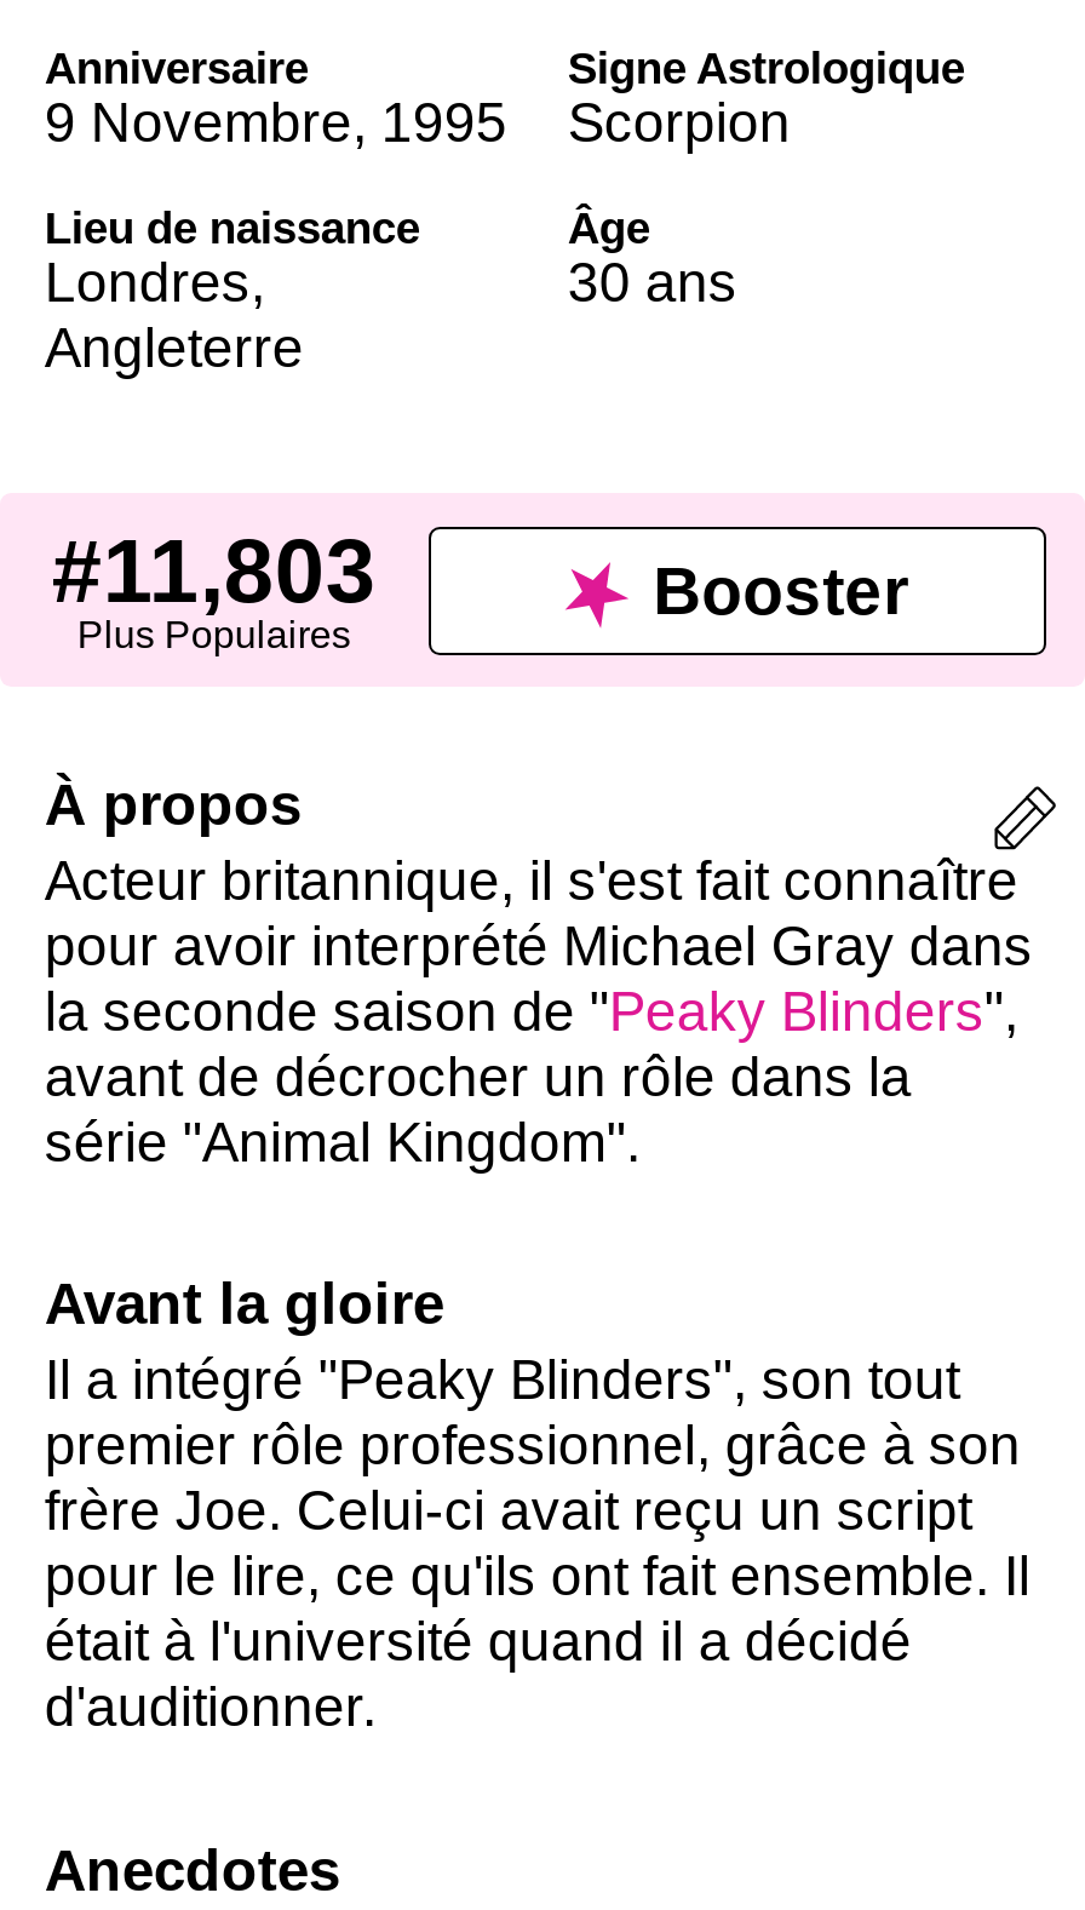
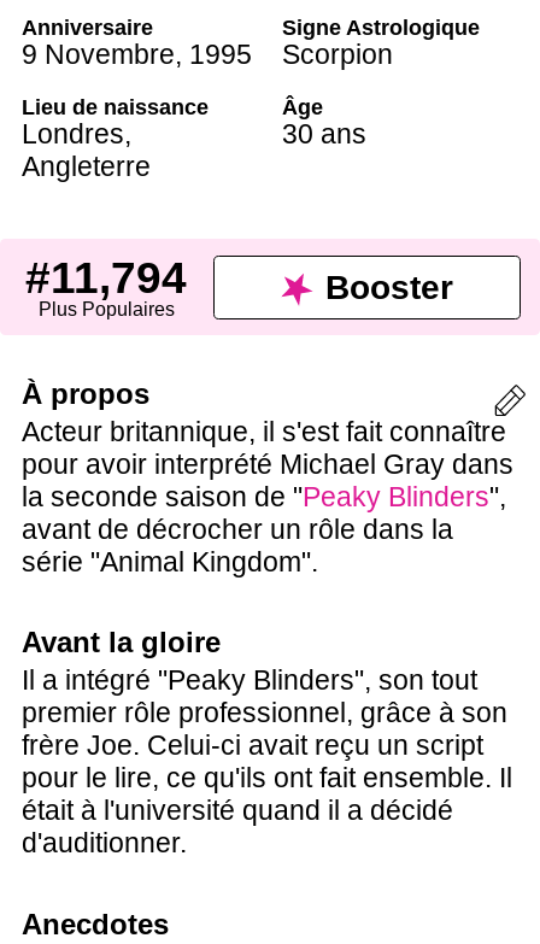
[52,521,376,620] #11,803 -> [26,253,187,302] #11,794

